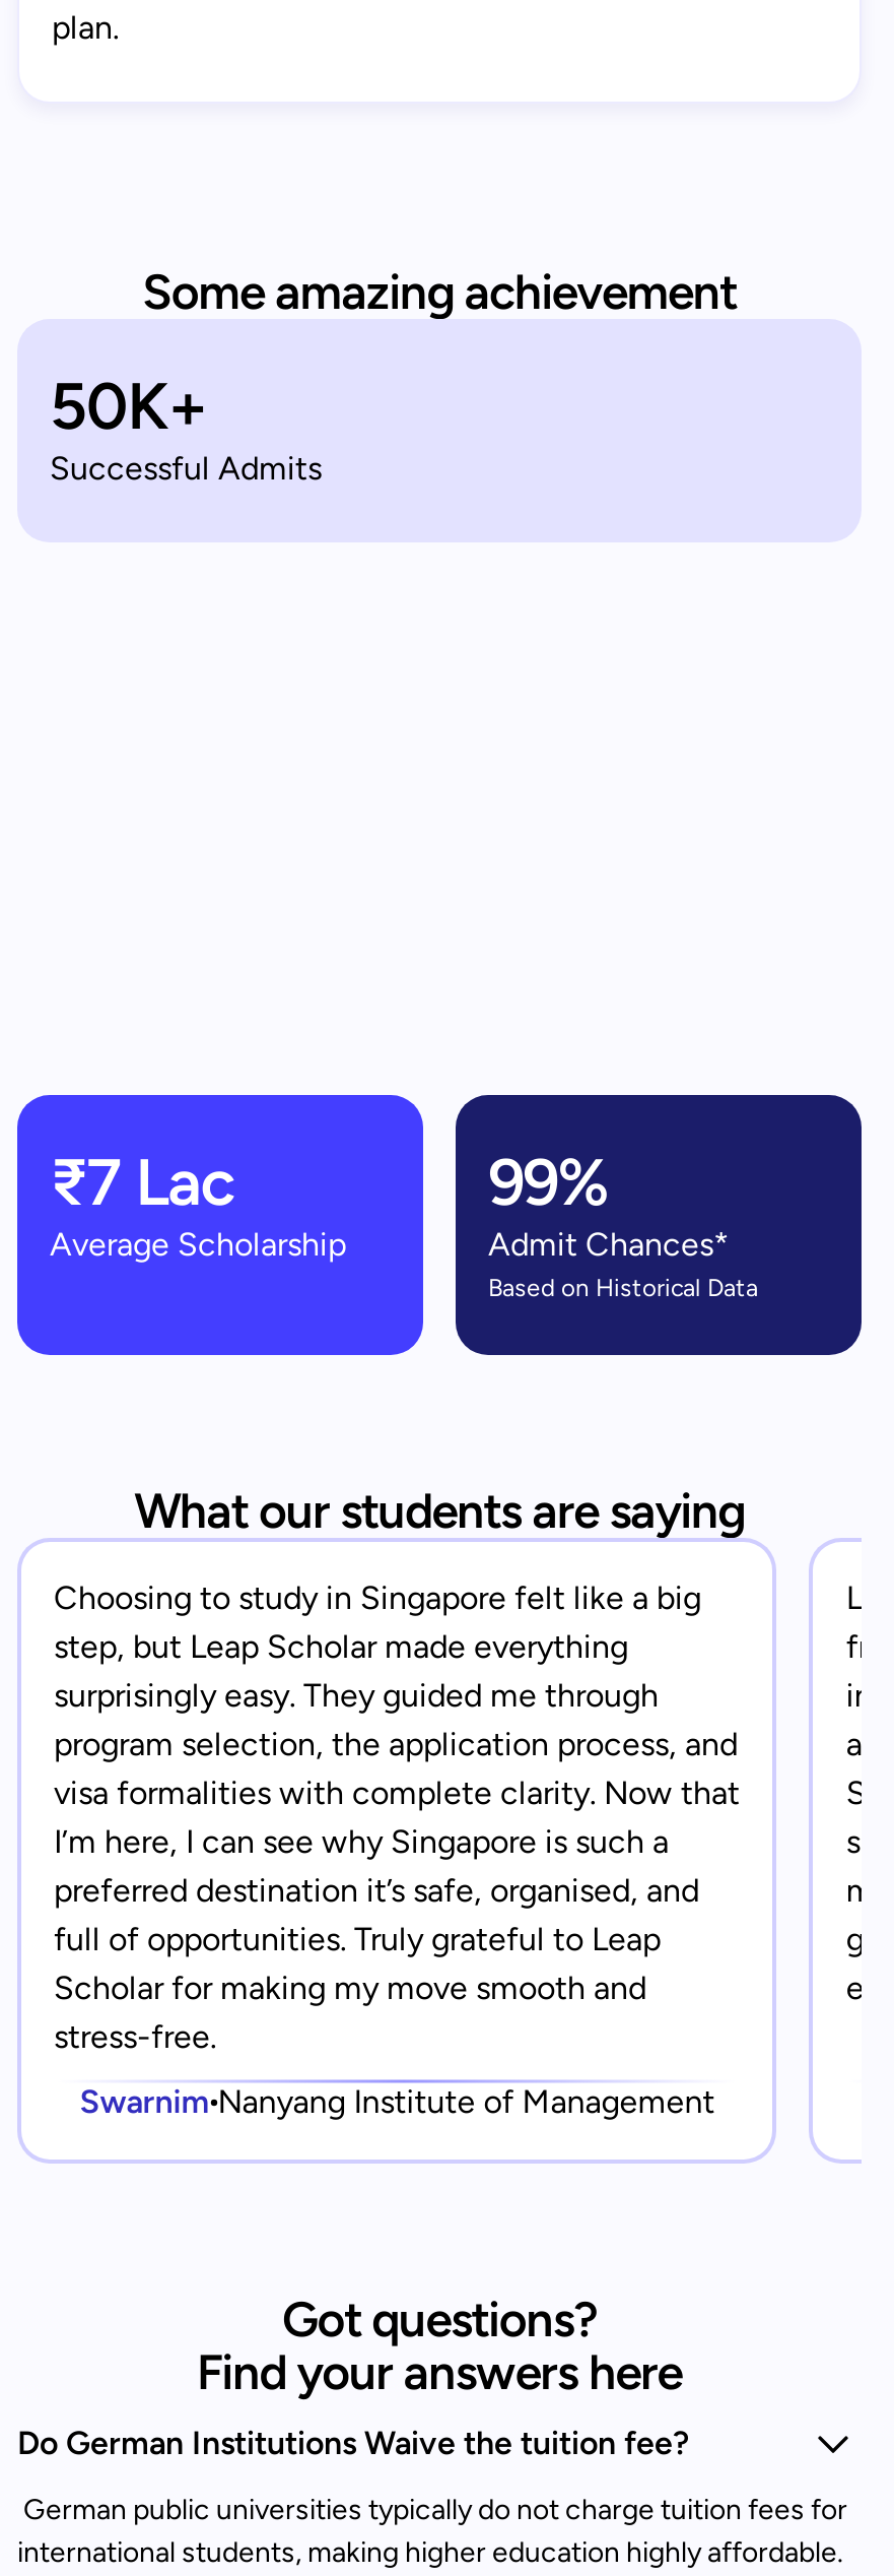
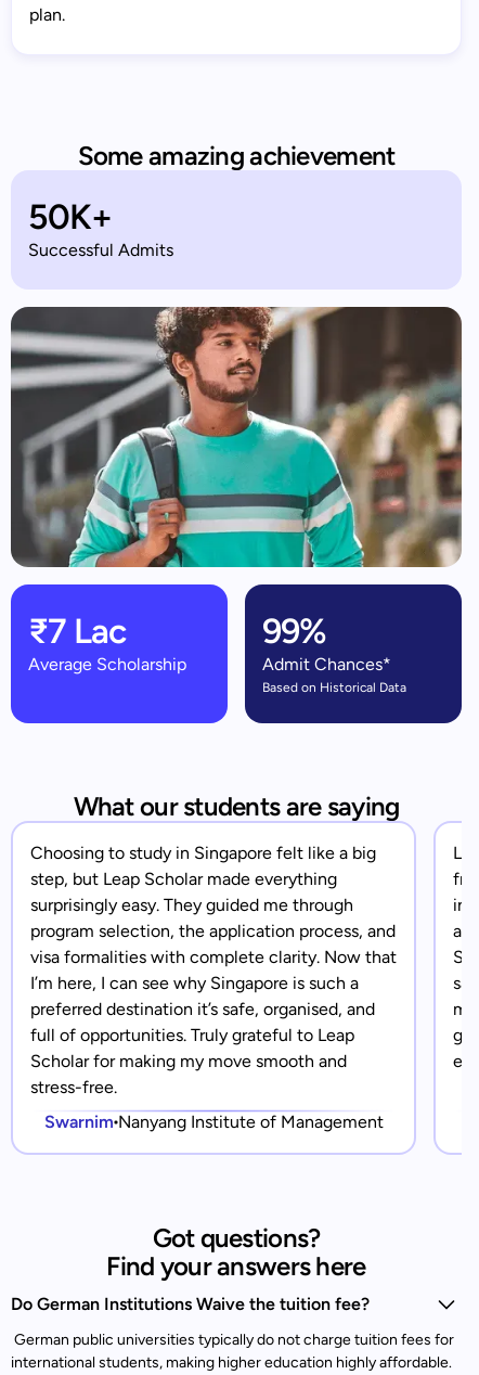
none -> [10,306,463,568] [image]

